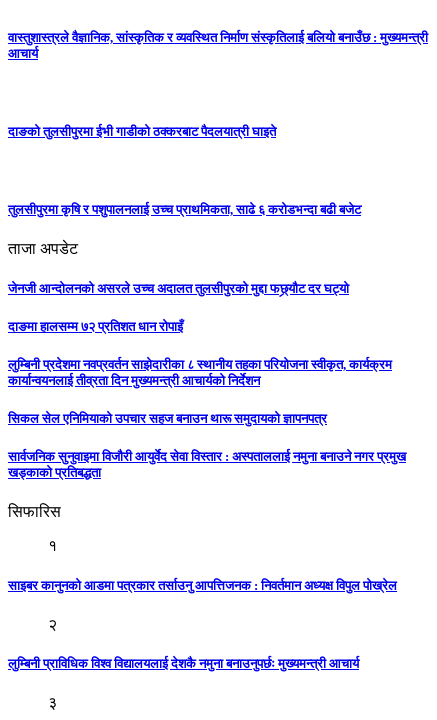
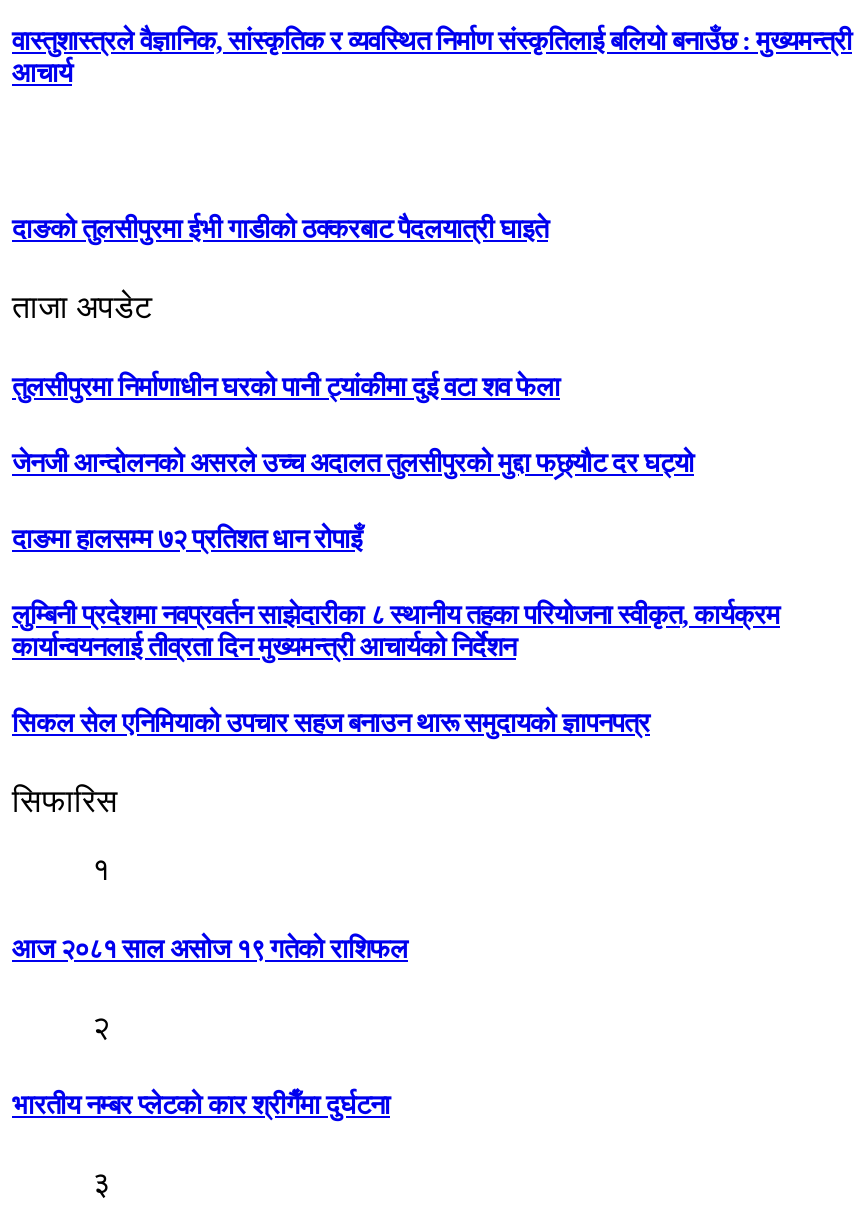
[8,202,361,217] तुलसीपुरमा कृषि र पशुपालनलाई उच्च प्राथमिकता, साढे ६ करोडभन्दा बढी बजेट -> none
none -> [12,371,560,401] तुलसीपुरमा निर्माणाधीन घरको पानी ट्यांकीमा दुई वटा शव फेला
[8,449,406,480] सार्वजनिक सुनुवाइमा विजाैरी आयुर्वेद सेवा विस्तार : अस्पताललाई नमुना बनाउने नगर प्रमुख | खड्काकाे प्रतिबद्धता -> none
[8,578,397,593] साइबर कानुनको आडमा पत्रकार तर्साउनु आपत्तिजनक : निवर्तमान अध्यक्ष विपुल पोख्रेल -> [12,933,408,963] आज २०८१ साल असोज १९ गतेकाे राशिफल
[8,656,359,671] लुम्बिनी प्राविधिक विश्व विद्यालयलाई देशकै नमुना बनाउनुपर्छः मुख्यमन्त्री आचार्य -> [12,1090,390,1120] भारतीय नम्बर प्लेटको कार श्रीगैँमा दुर्घटना

